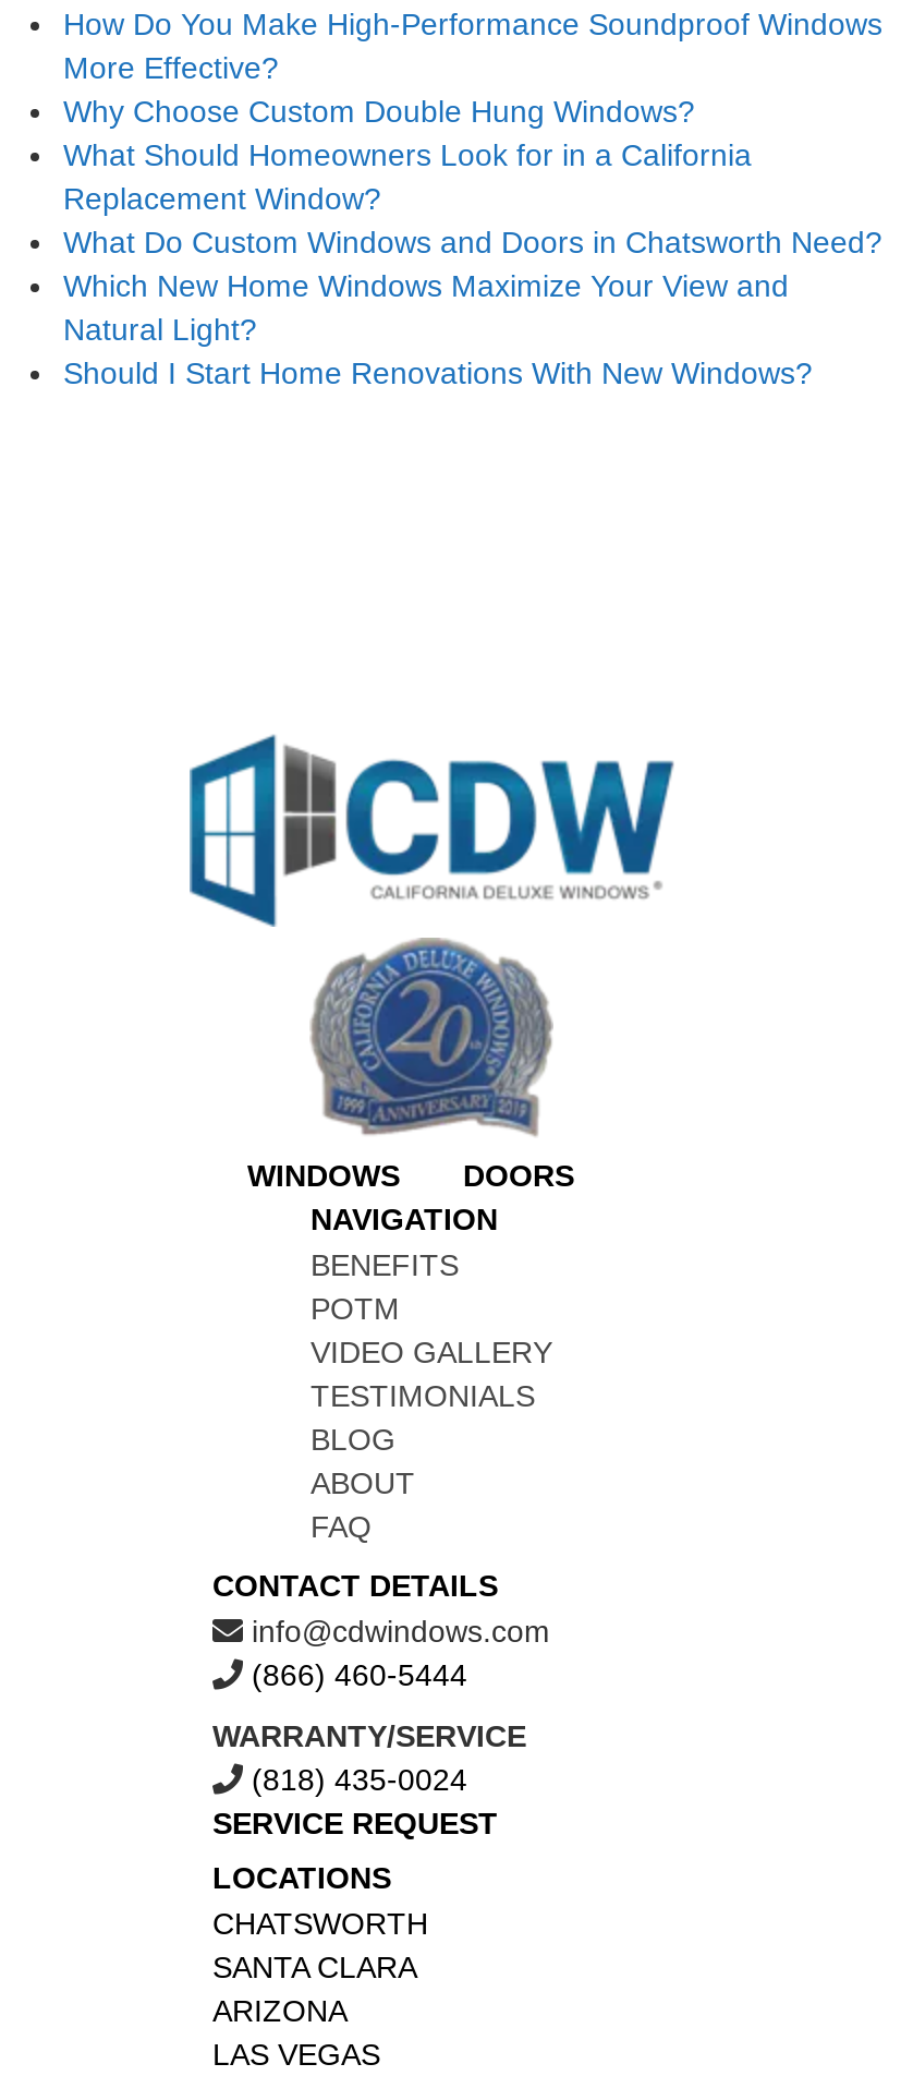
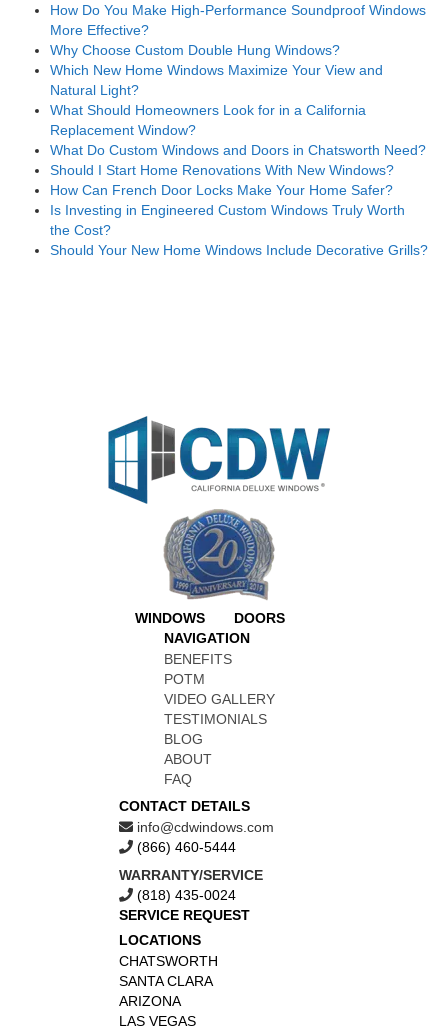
moved [63,267,789,346] -> [50,62,383,98]: Which New Home Windows Maximize Your View and | Natural Light?
none -> [50,182,428,258] How Can French Door Locks Make Your Home Safer? | Is Investing in Engineered Custom Windows Truly Worth | the Cost? | Should Your New Home Windows Include Decorative Grills?

